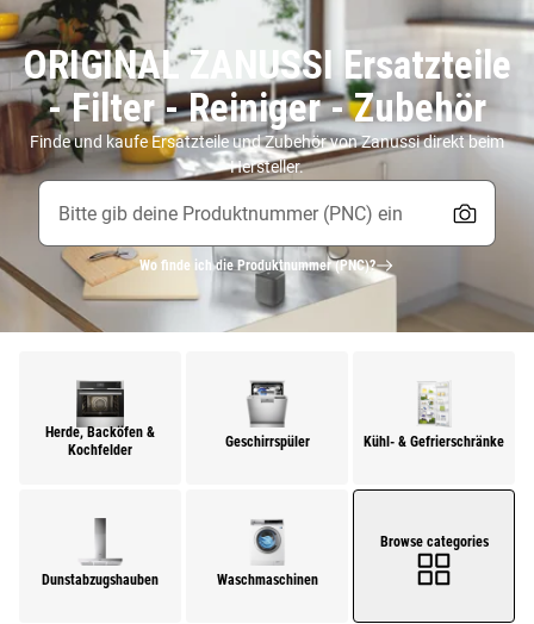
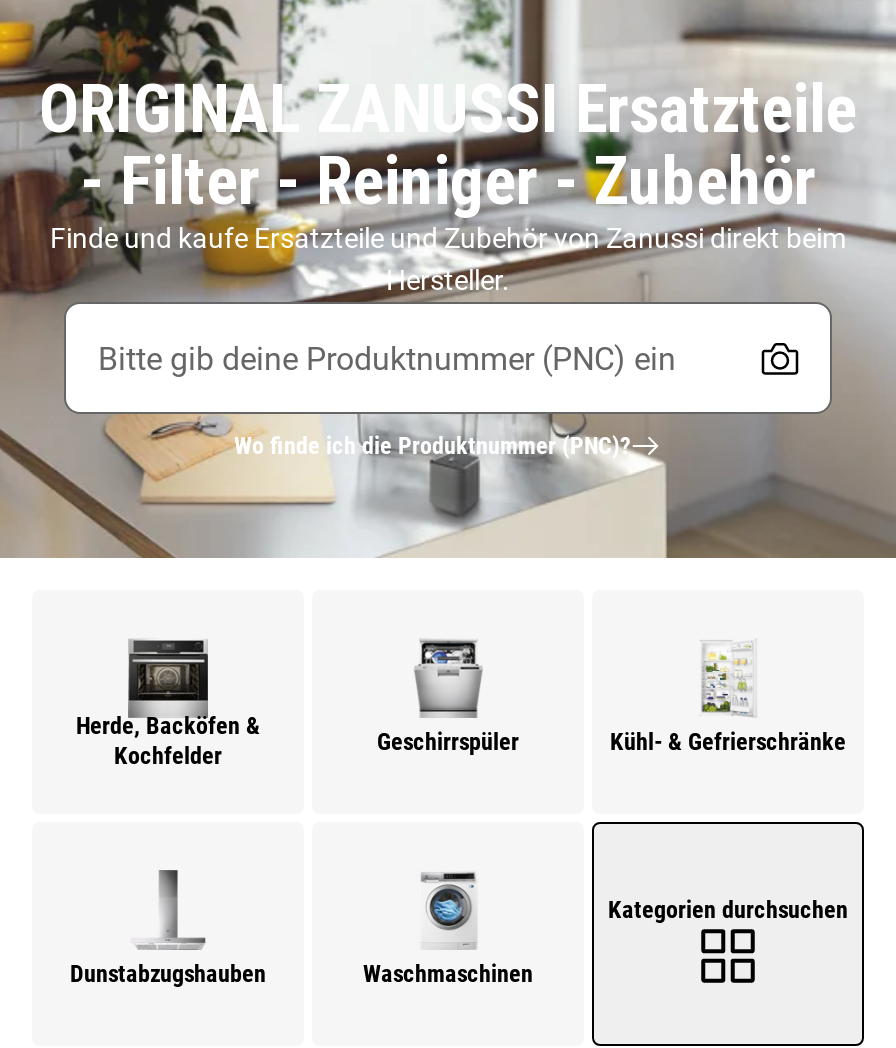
[380,533,488,550] Browse categories -> [608,896,848,924] Kategorien durchsuchen

